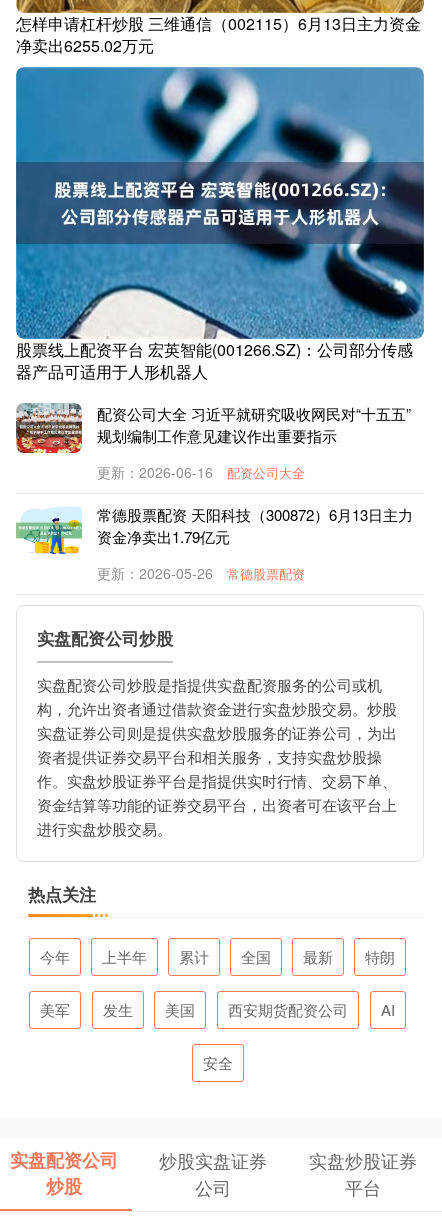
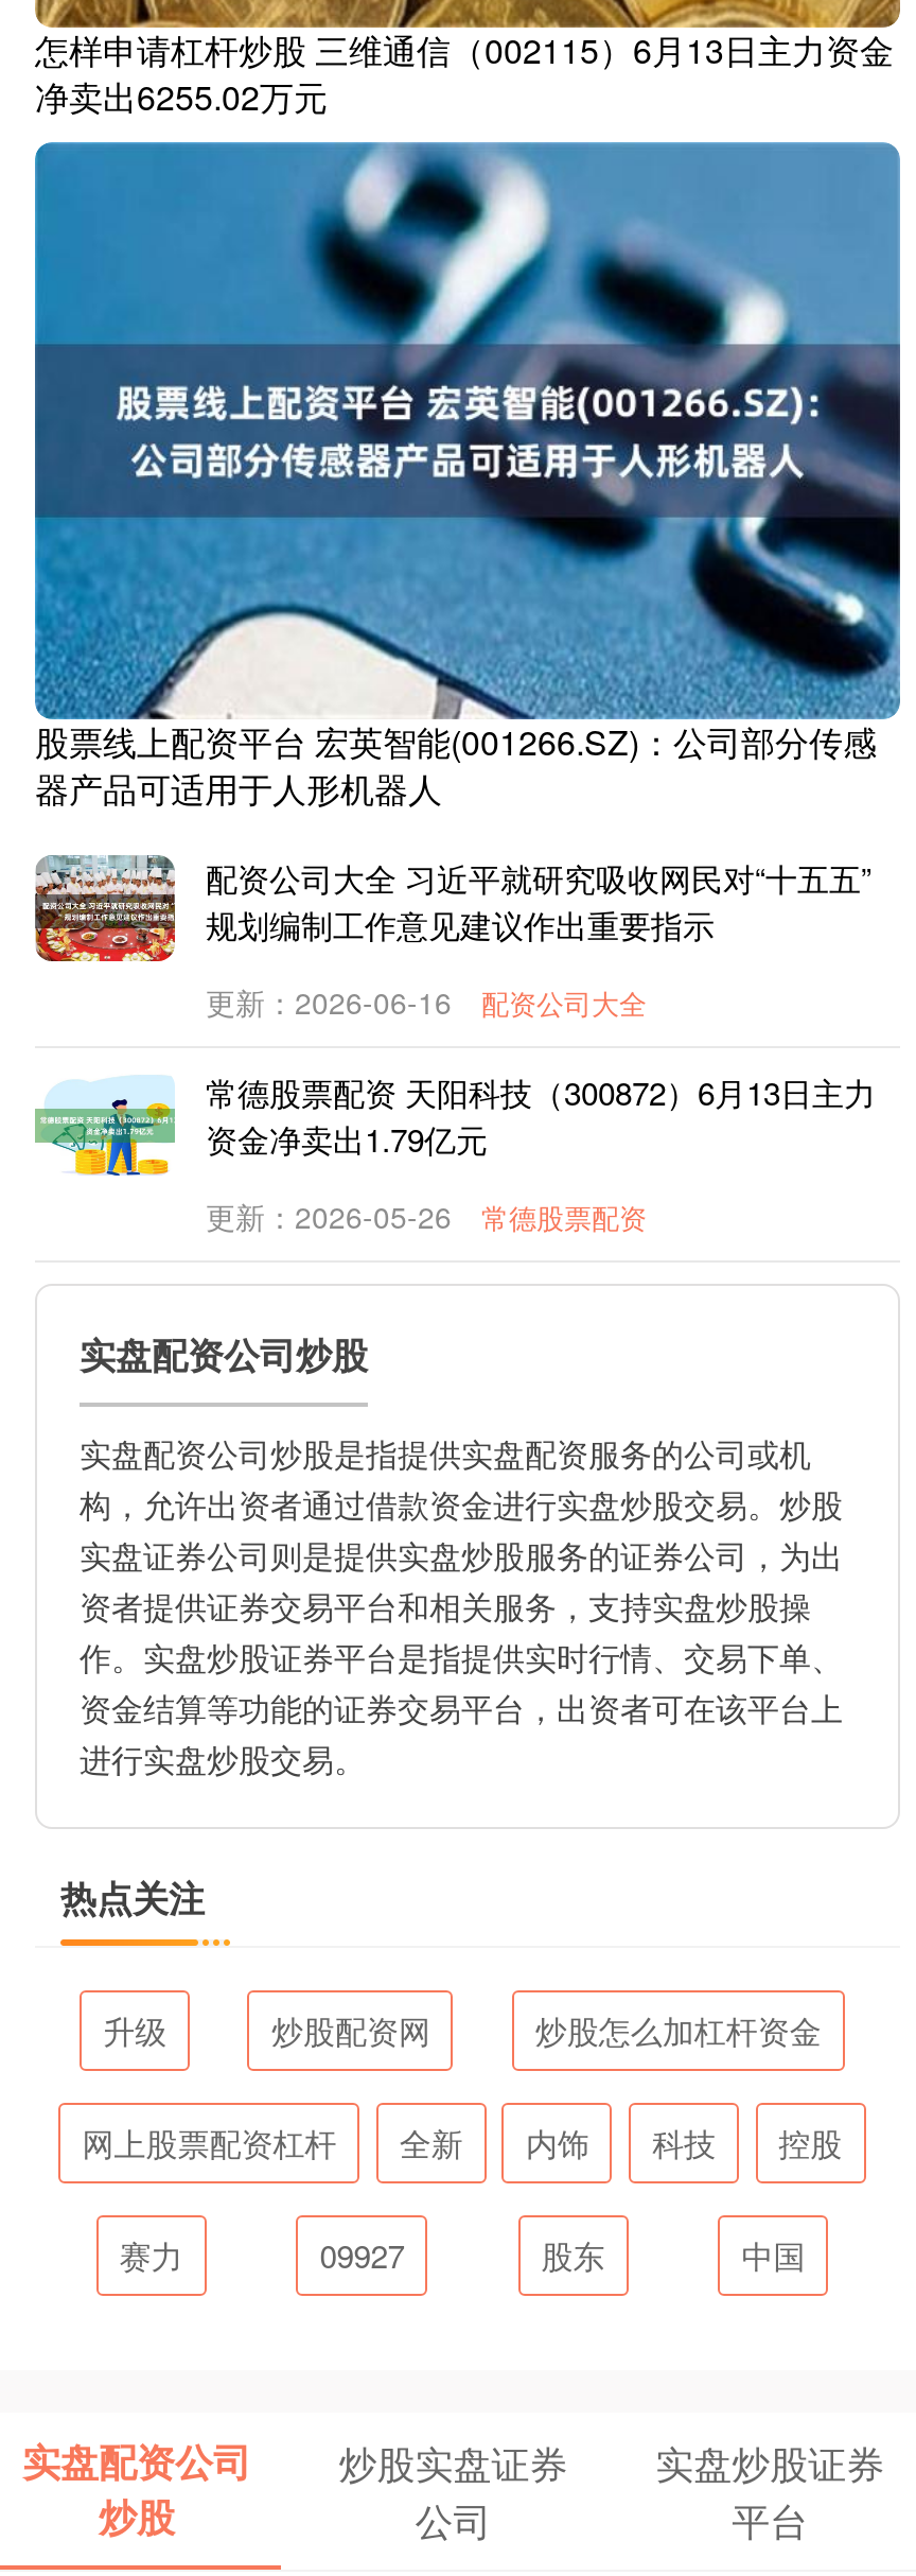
[40,946,395,967] 今年 | 上半年 | 累计 | 全国 | 最新 | 特朗 -> [103,2007,821,2052] 升级 | 炒股配资网 | 炒股怎么加杠杆资金
[40,999,395,1020] 美军 | 发生 | 美国 | 西安期货配资公司 | AI -> [82,2120,842,2164] 网上股票配资杠杆 | 全新 | 内饰 | 科技 | 控股
[202,1052,232,1073] 安全 -> [119,2232,805,2277] 赛力 | 09927 | 股东 | 中国

